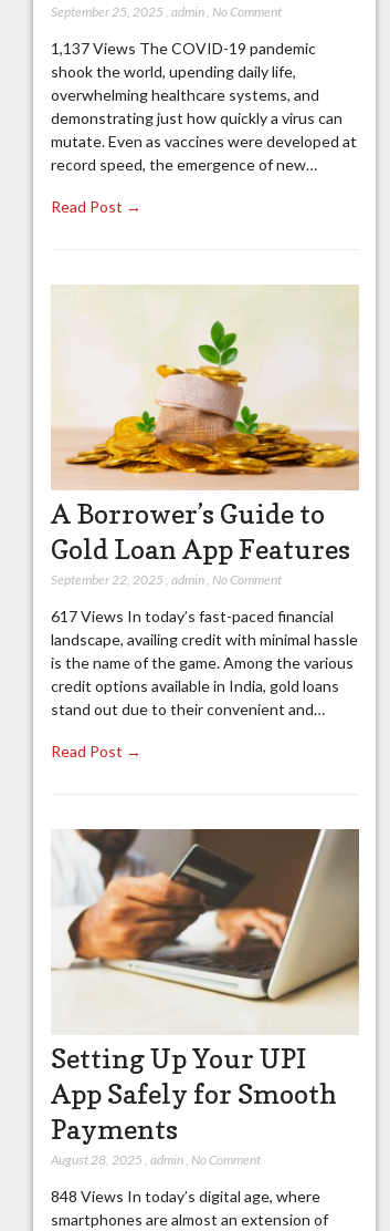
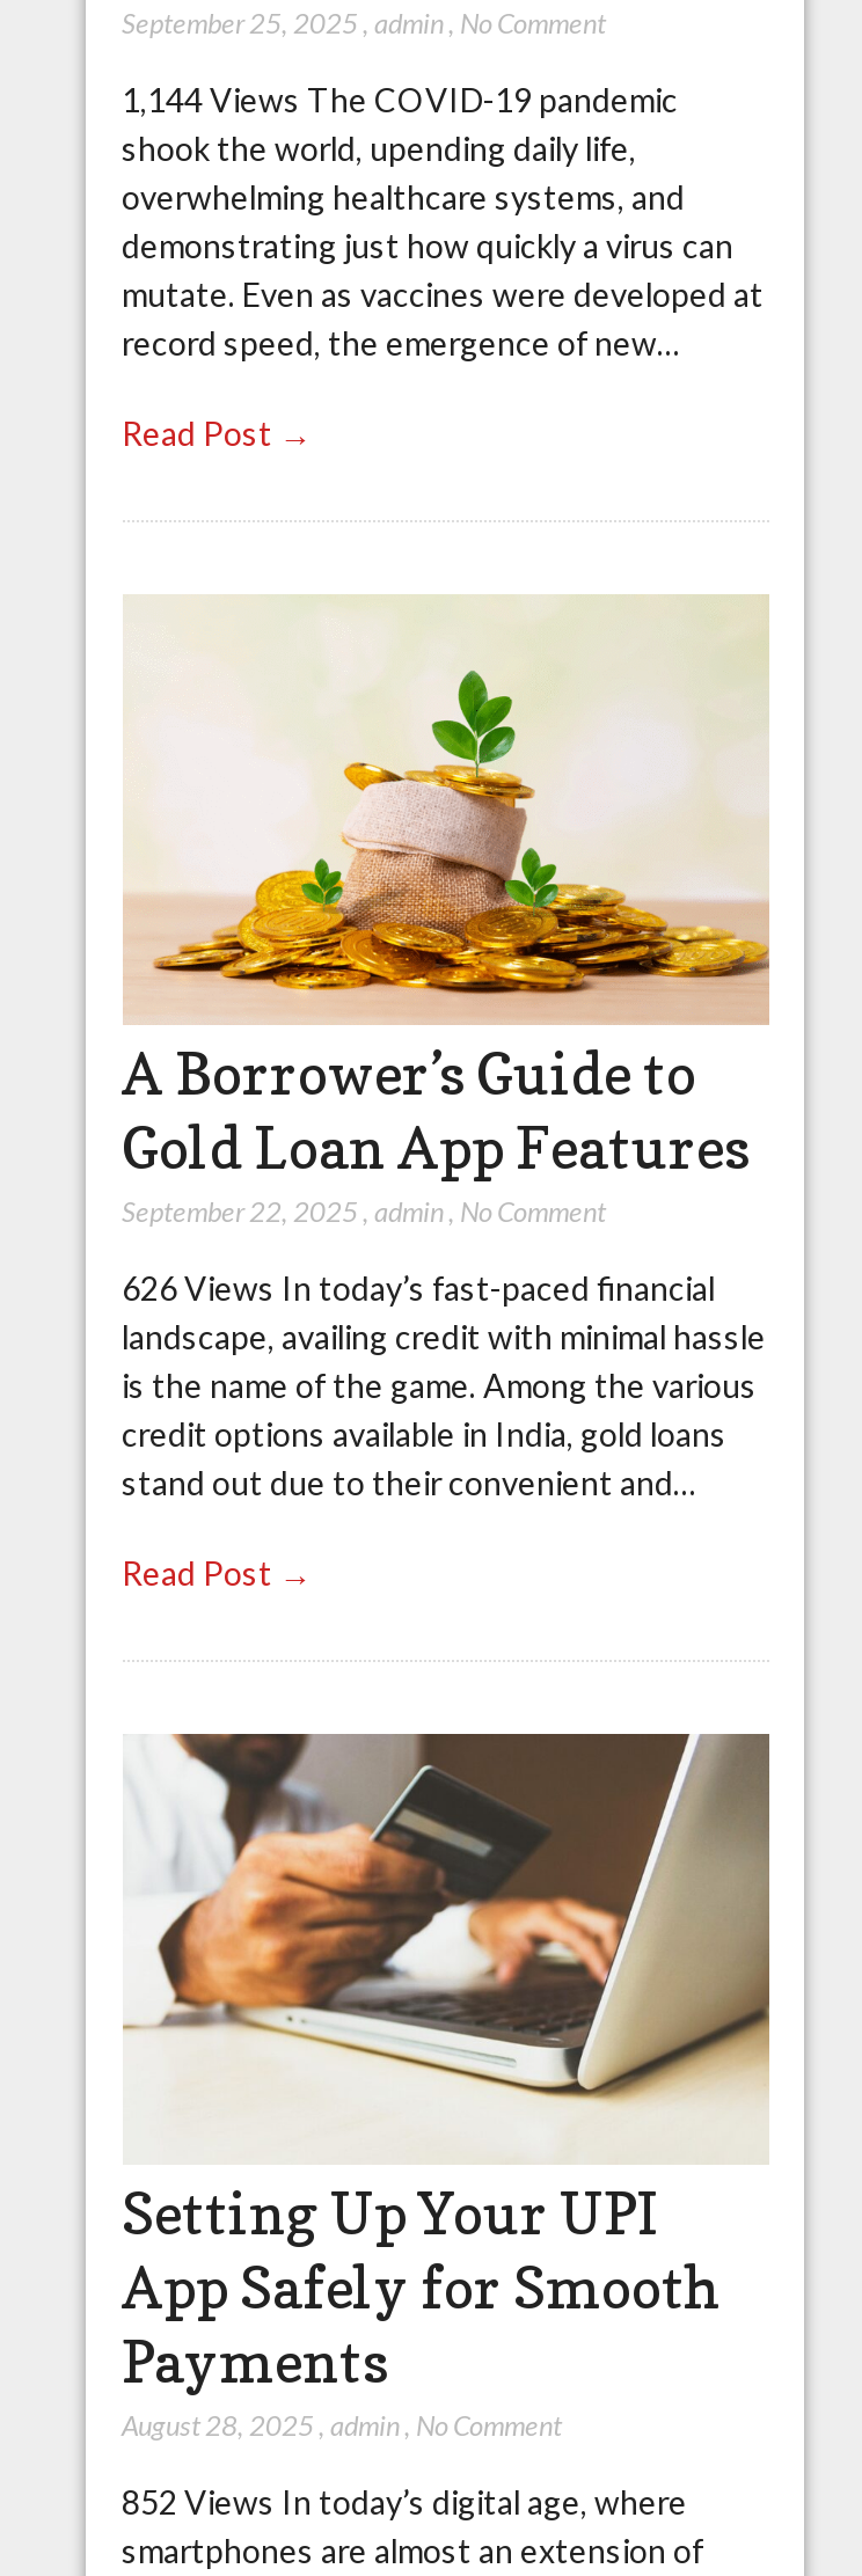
[50,38,315,57] 1,137 Views The COVID-19 pandemic -> [122,80,678,120] 1,144 Views The COVID-19 pandemic
[50,606,333,625] 617 Views In today’s fast-paced financial -> [122,1269,715,1308] 626 Views In today’s fast-paced financial
[50,1186,320,1205] 848 Views In today’s digital age, where -> [122,2482,687,2522] 852 Views In today’s digital age, where

